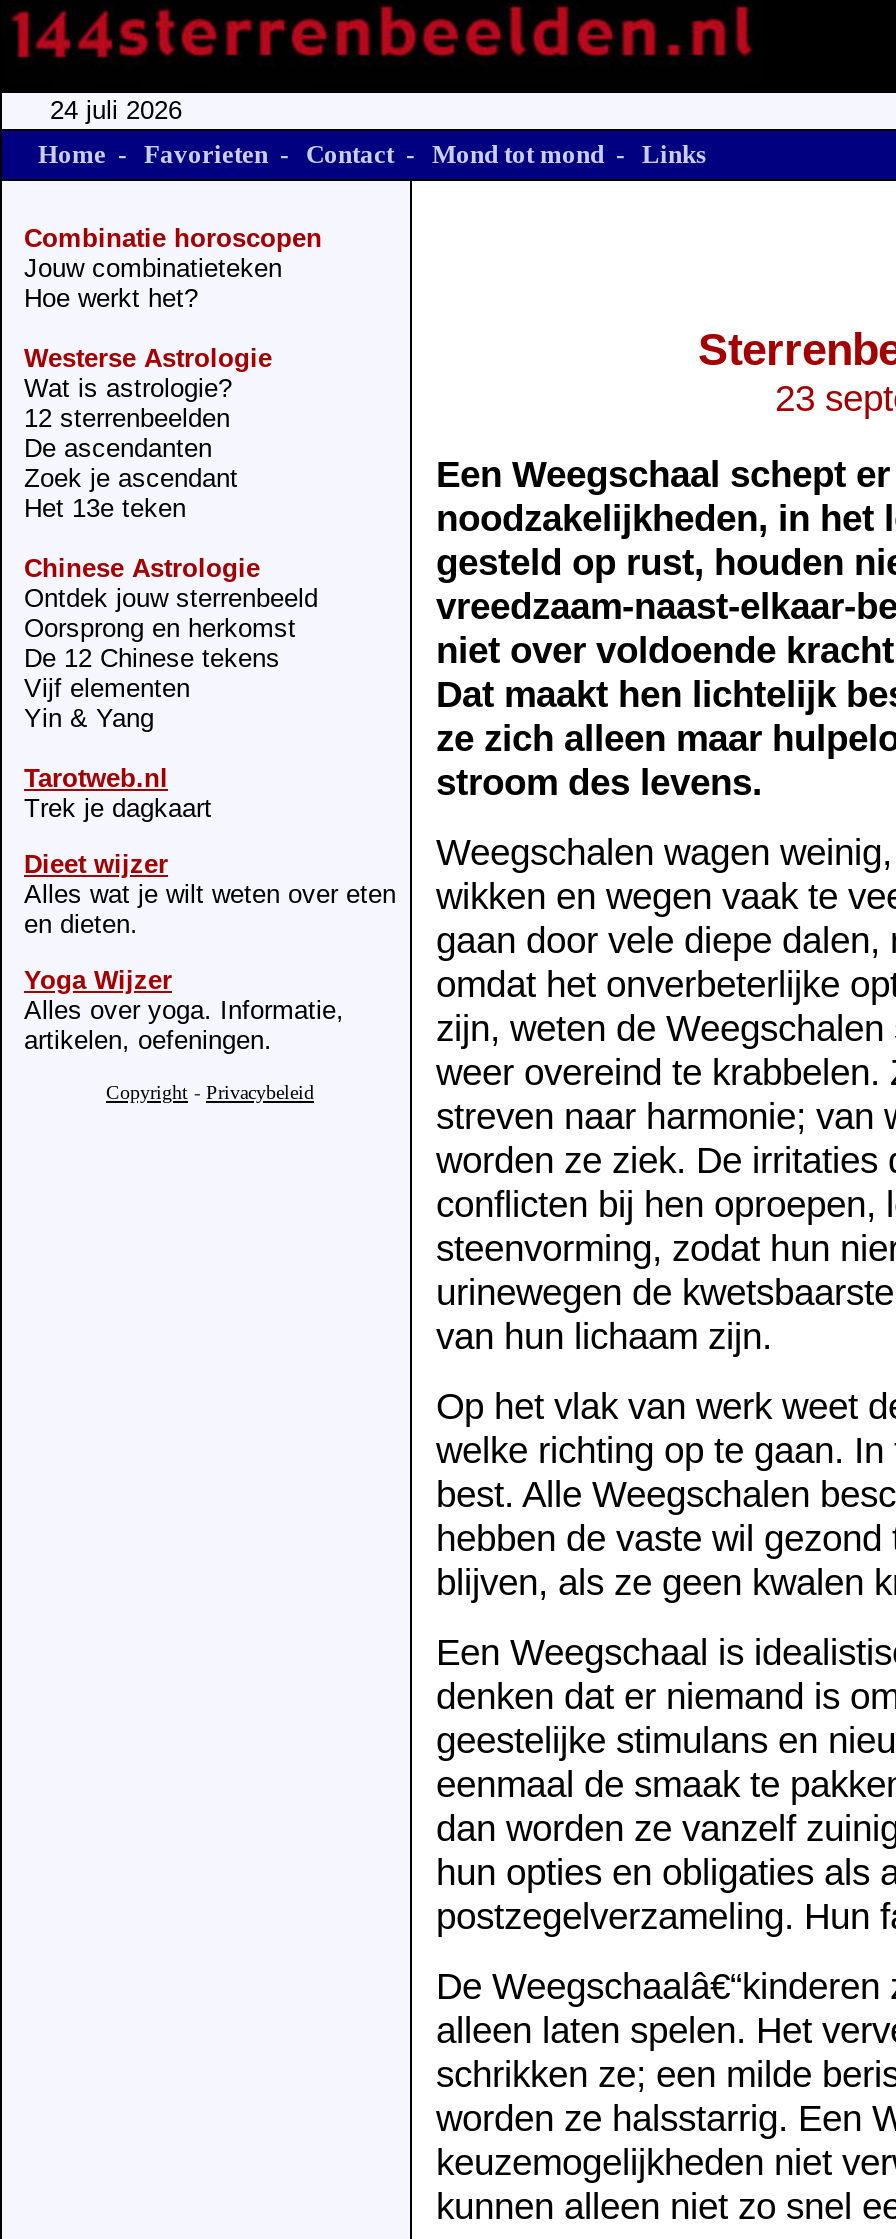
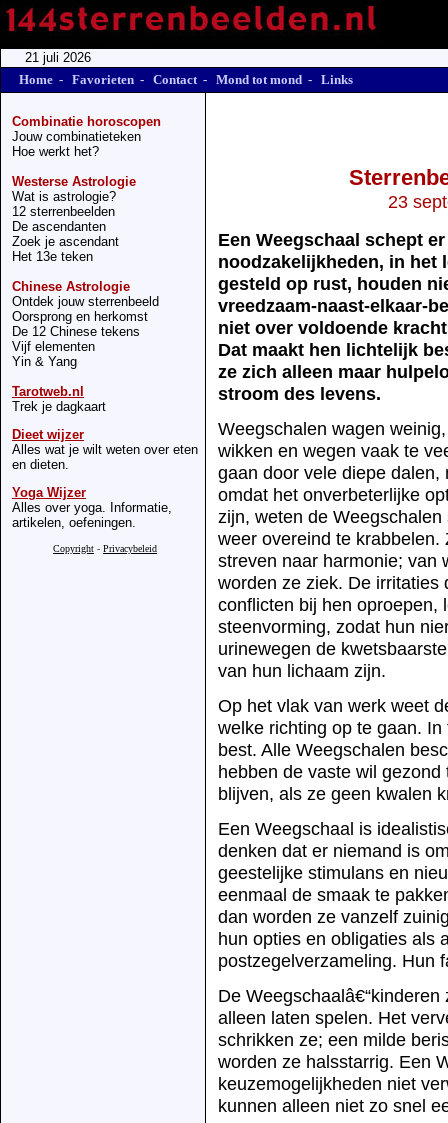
[50,95,182,125] 24 juli 2026 -> [25,50,91,65] 21 juli 2026

